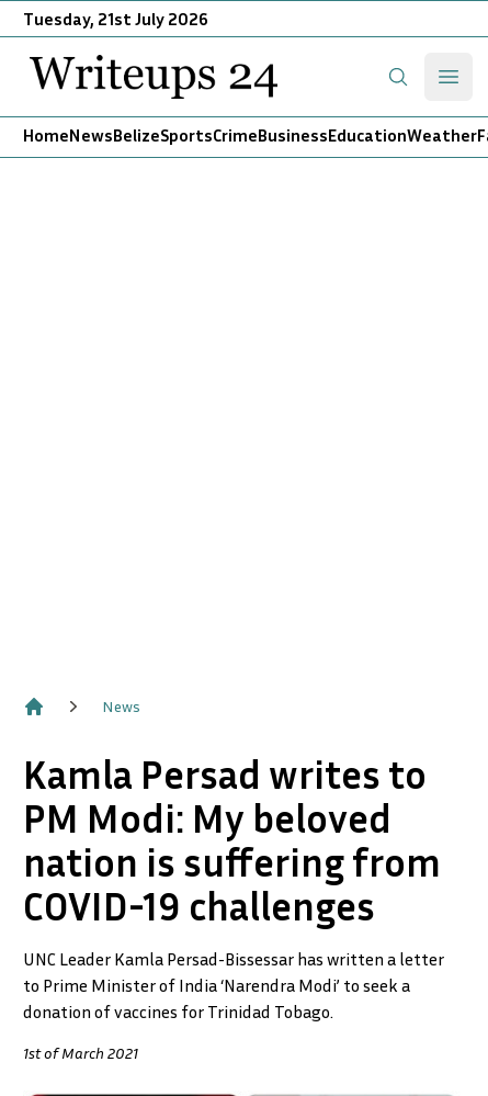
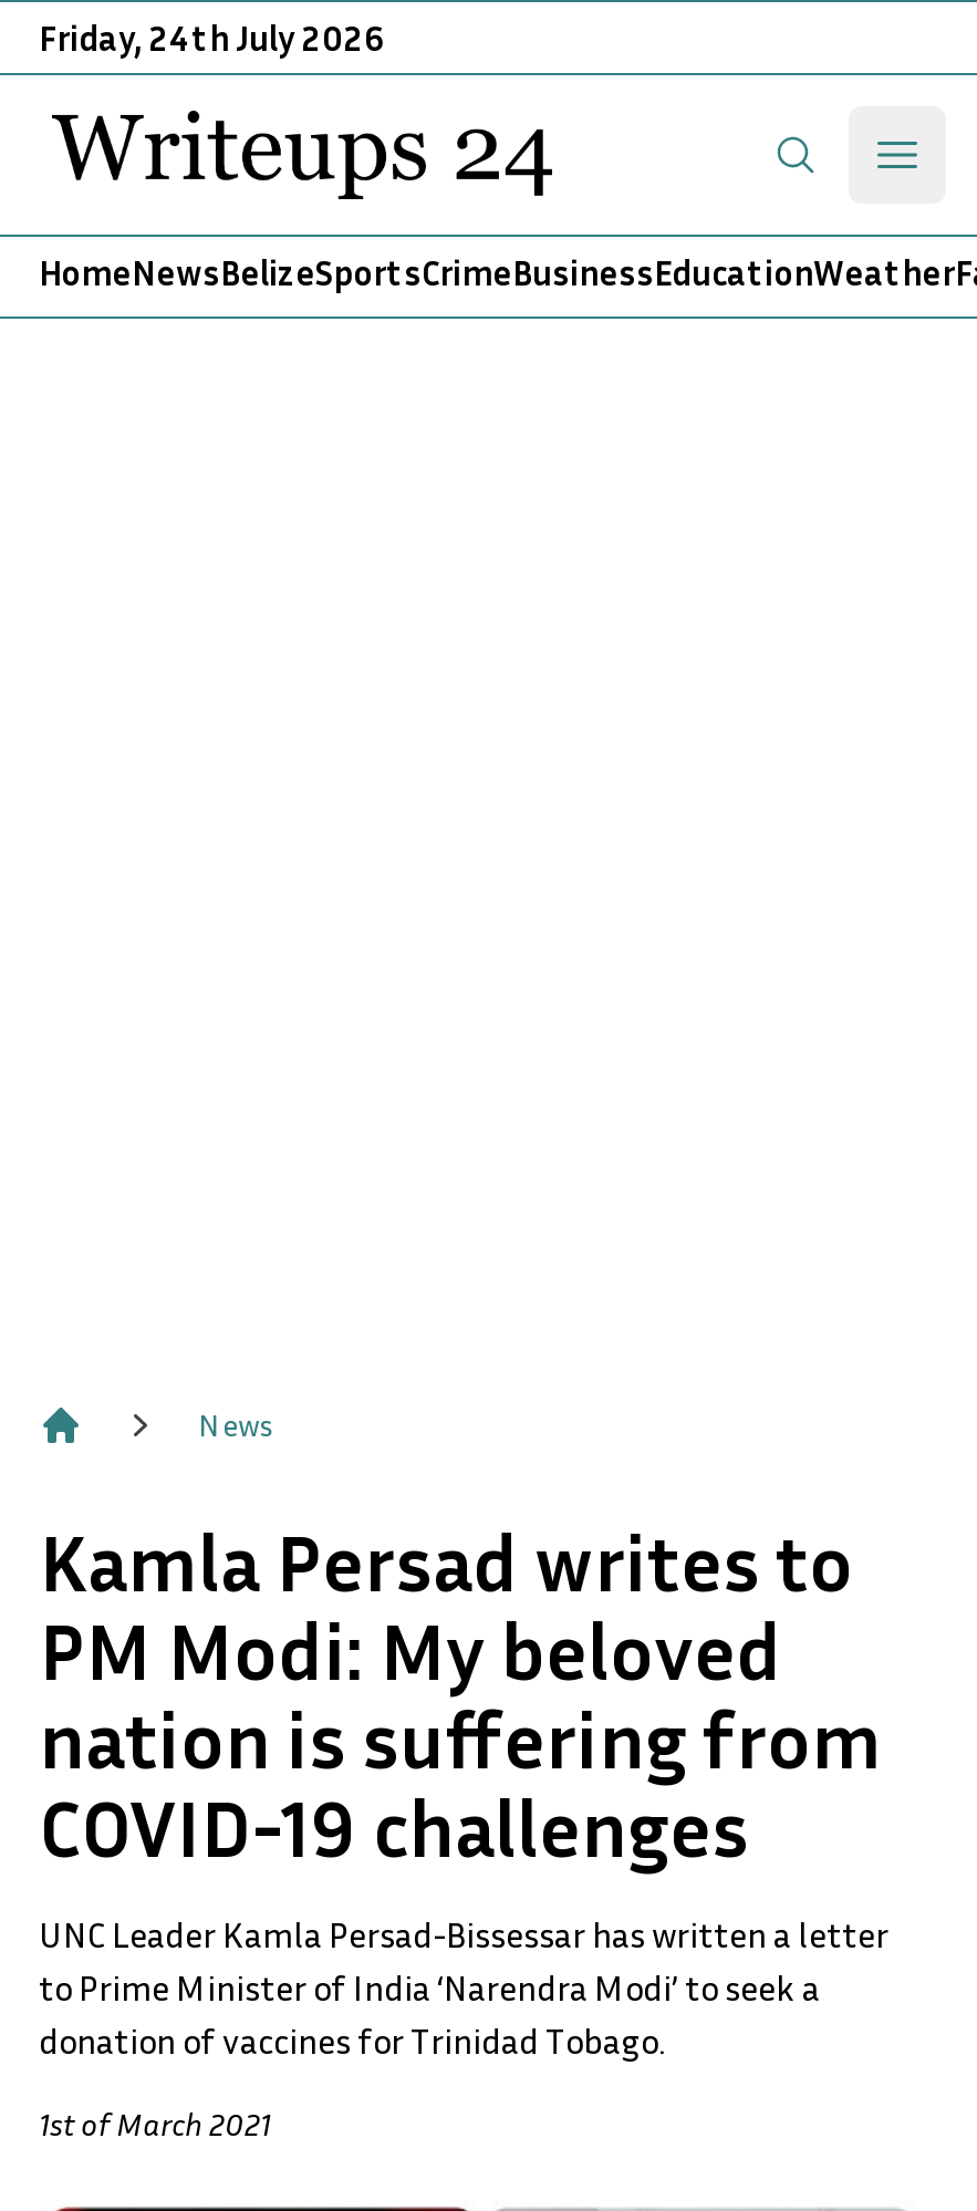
[23,8,208,30] Tuesday, 21st July 2026 -> [39,15,384,60] Friday, 24th July 2026

